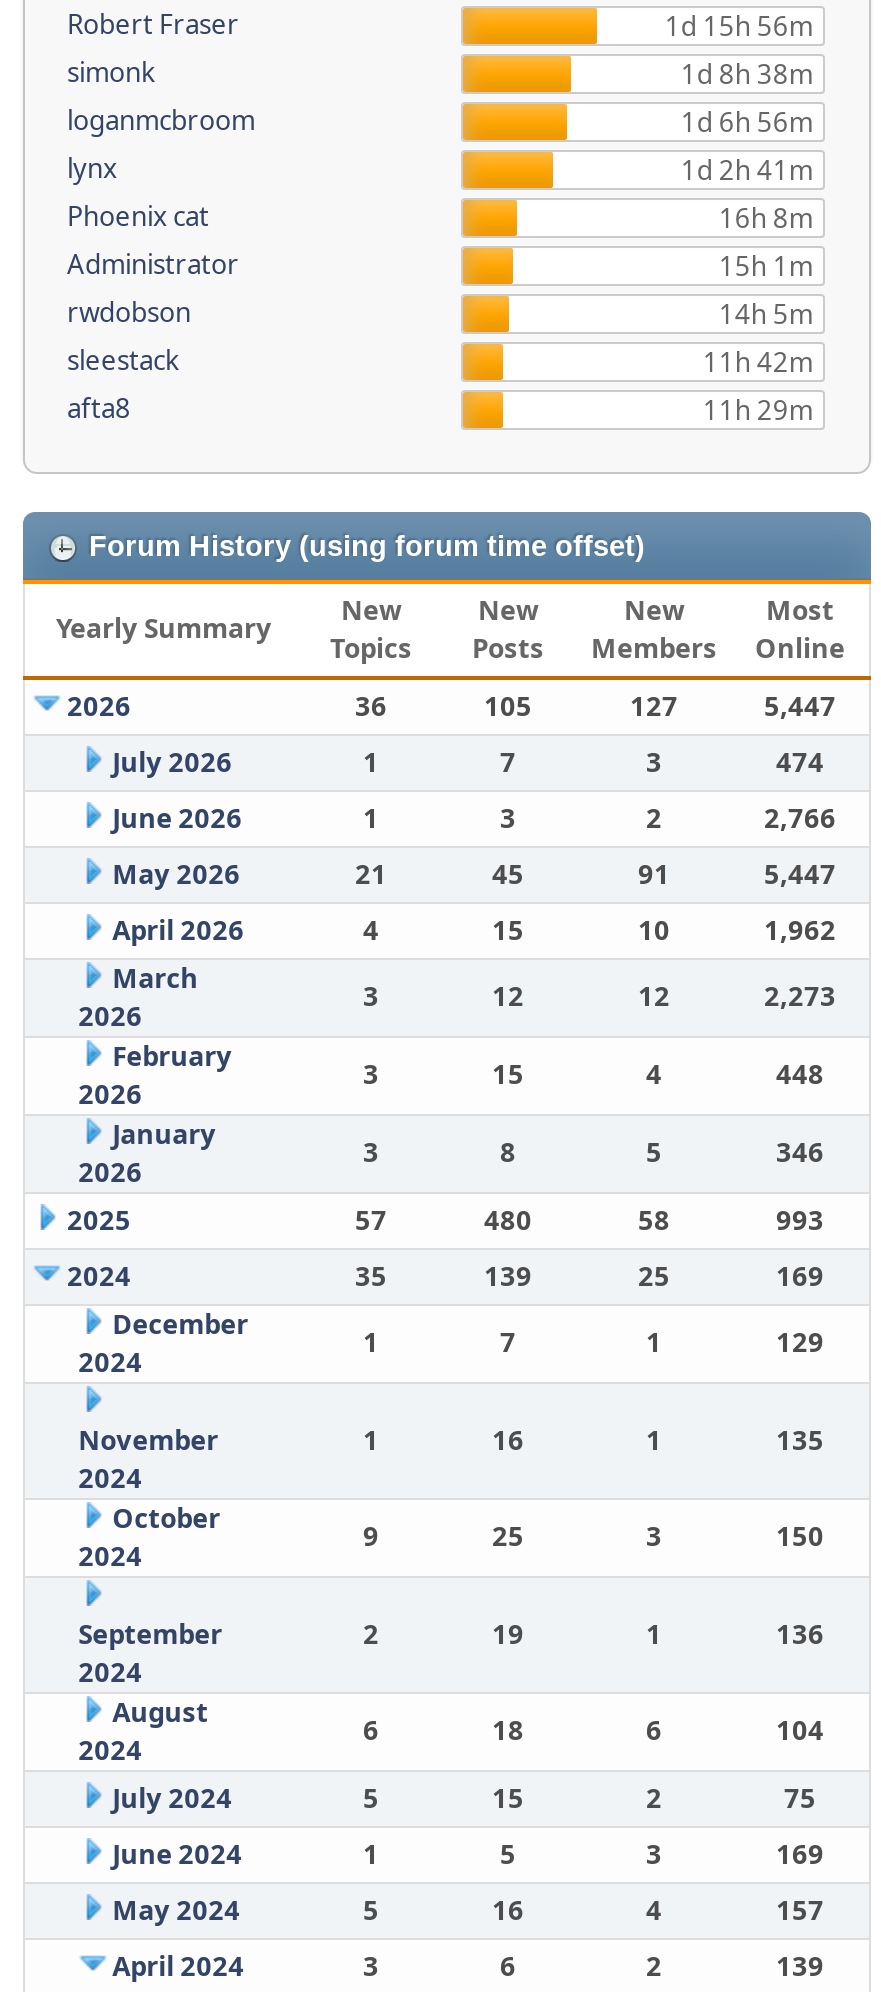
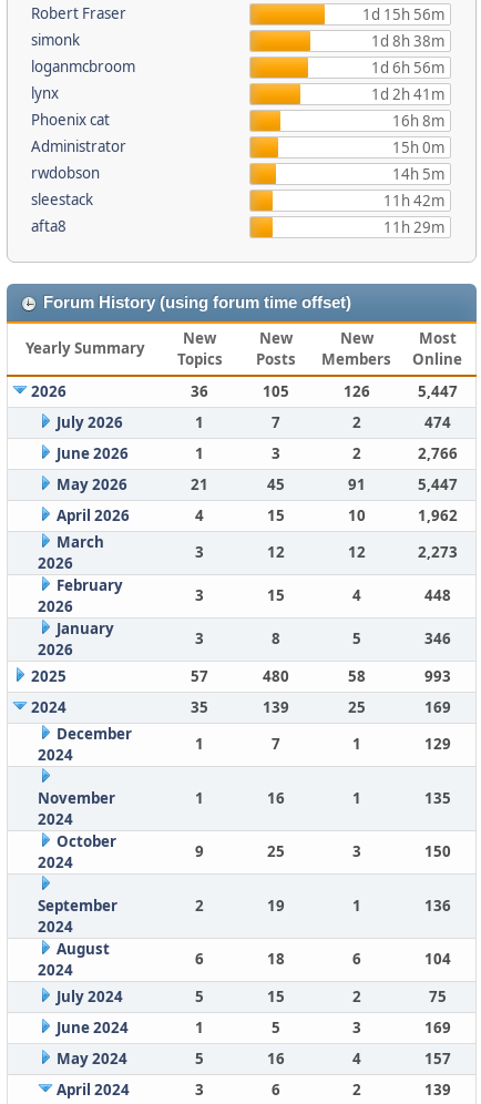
[719,248,813,284] 15h 1m -> [392,137,444,157] 15h 0m
[630,688,678,724] 127 -> [343,381,370,401] 126
[646,744,662,780] 3 -> [352,412,361,432] 2

